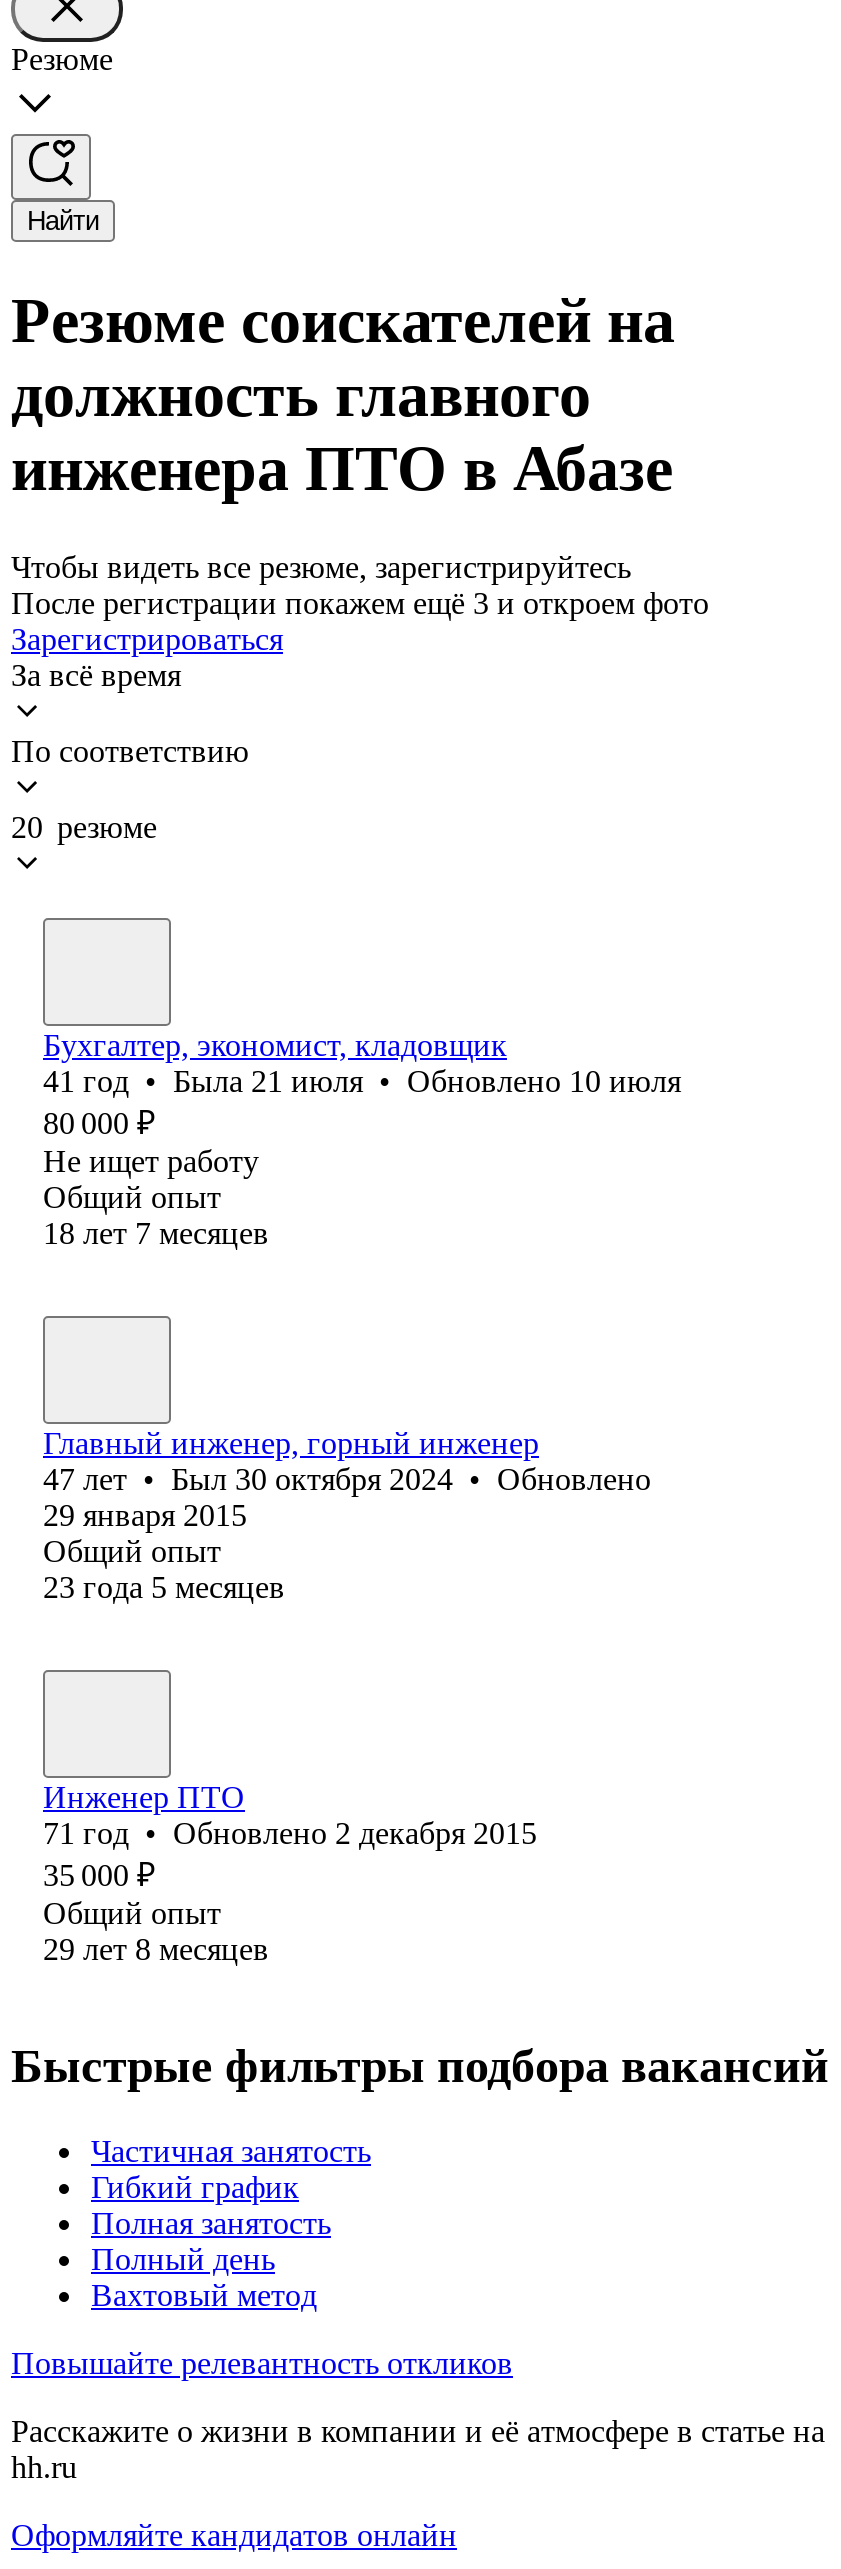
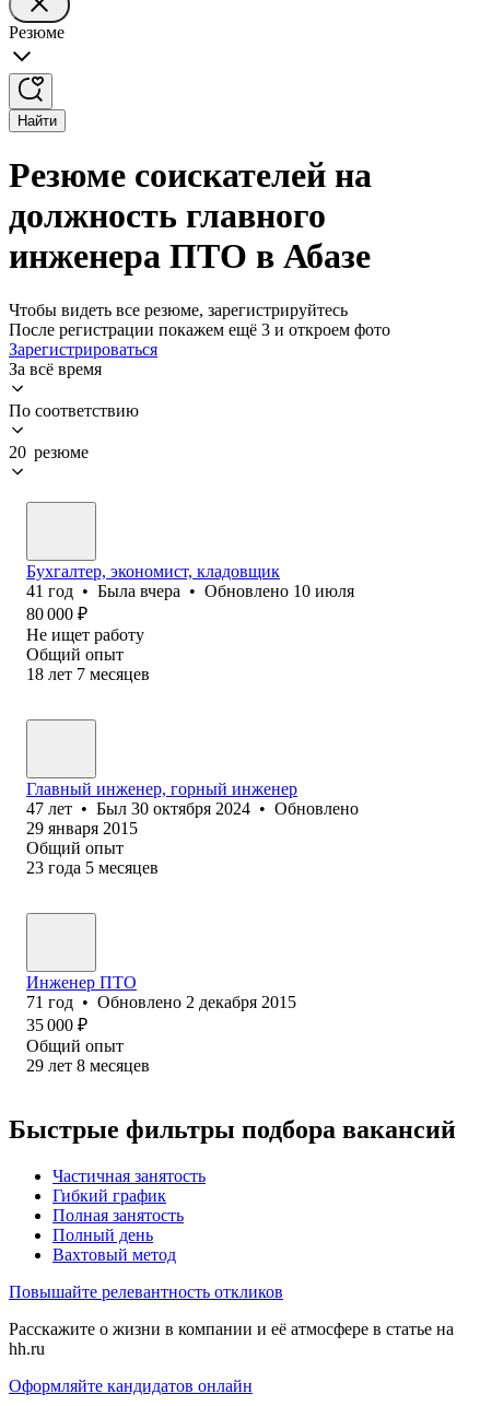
[43,1064,681,1098] 41 год • Была 21 июля • Обновлено 10 июля -> [26,582,354,600] 41 год • Была вчера • Обновлено 10 июля

